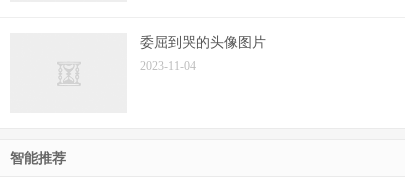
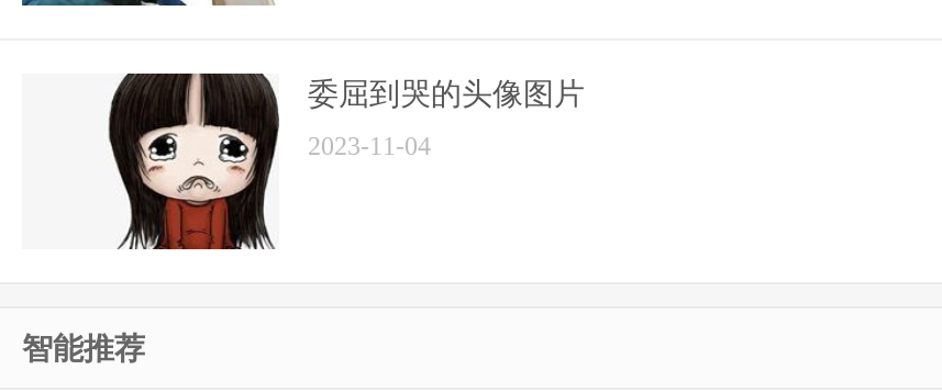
none -> [108,70,281,253] [image]

